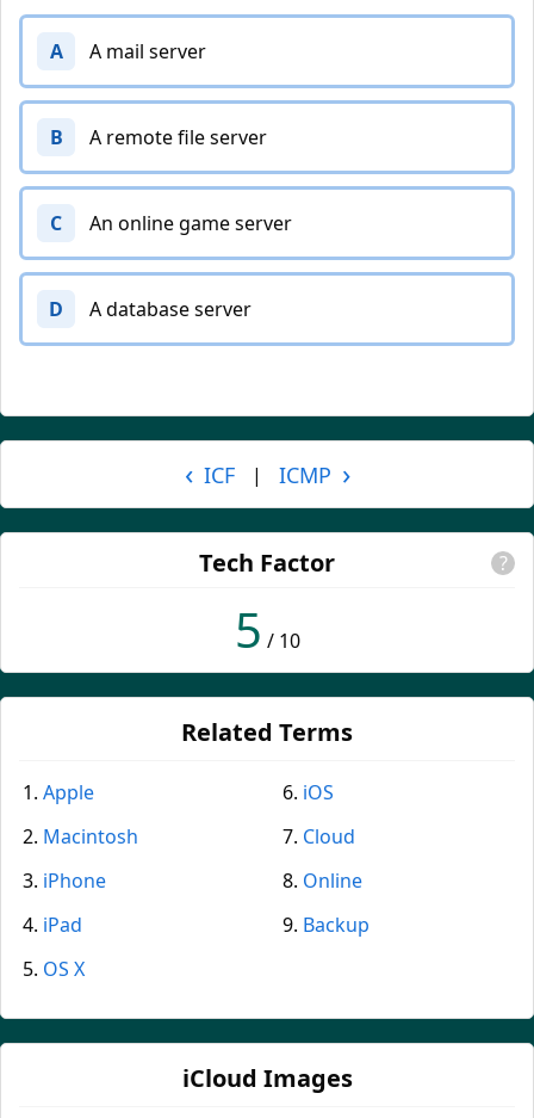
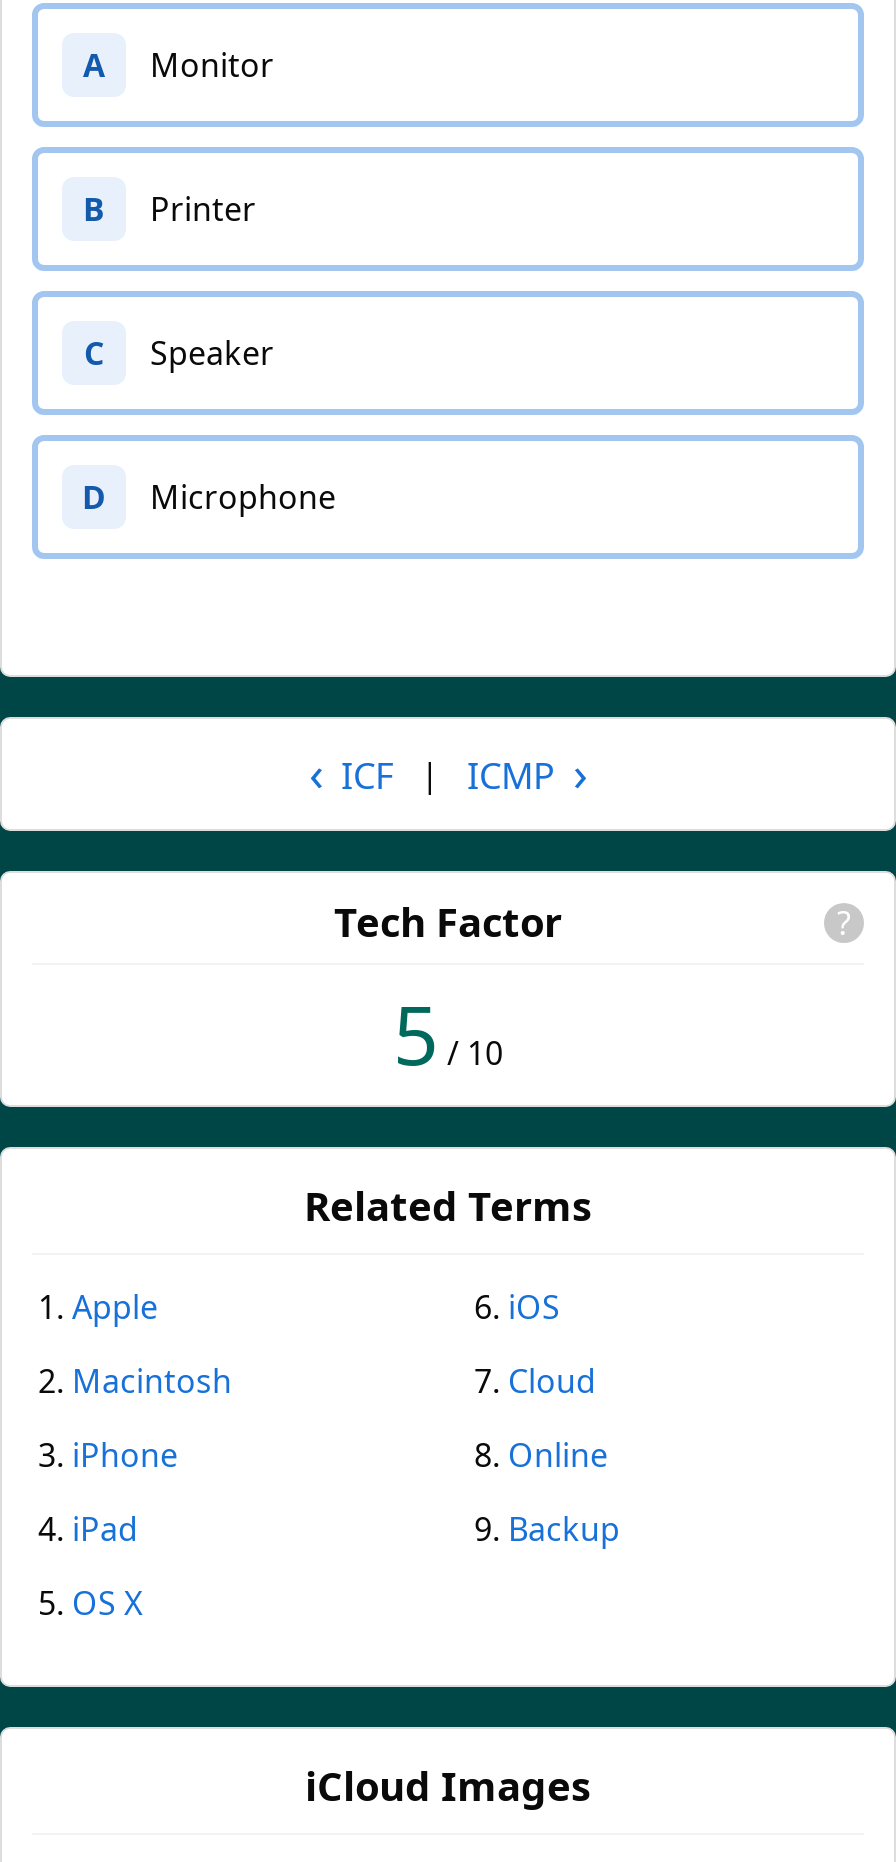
[89,38,206,64] A mail server -> [150,43,274,87] Monitor
[89,124,267,150] A remote file server -> [150,187,256,231] Printer
[89,210,292,236] An online game server -> [150,331,274,375] Speaker
[89,296,252,322] A database server -> [150,475,336,519] Microphone

